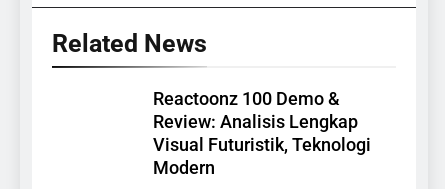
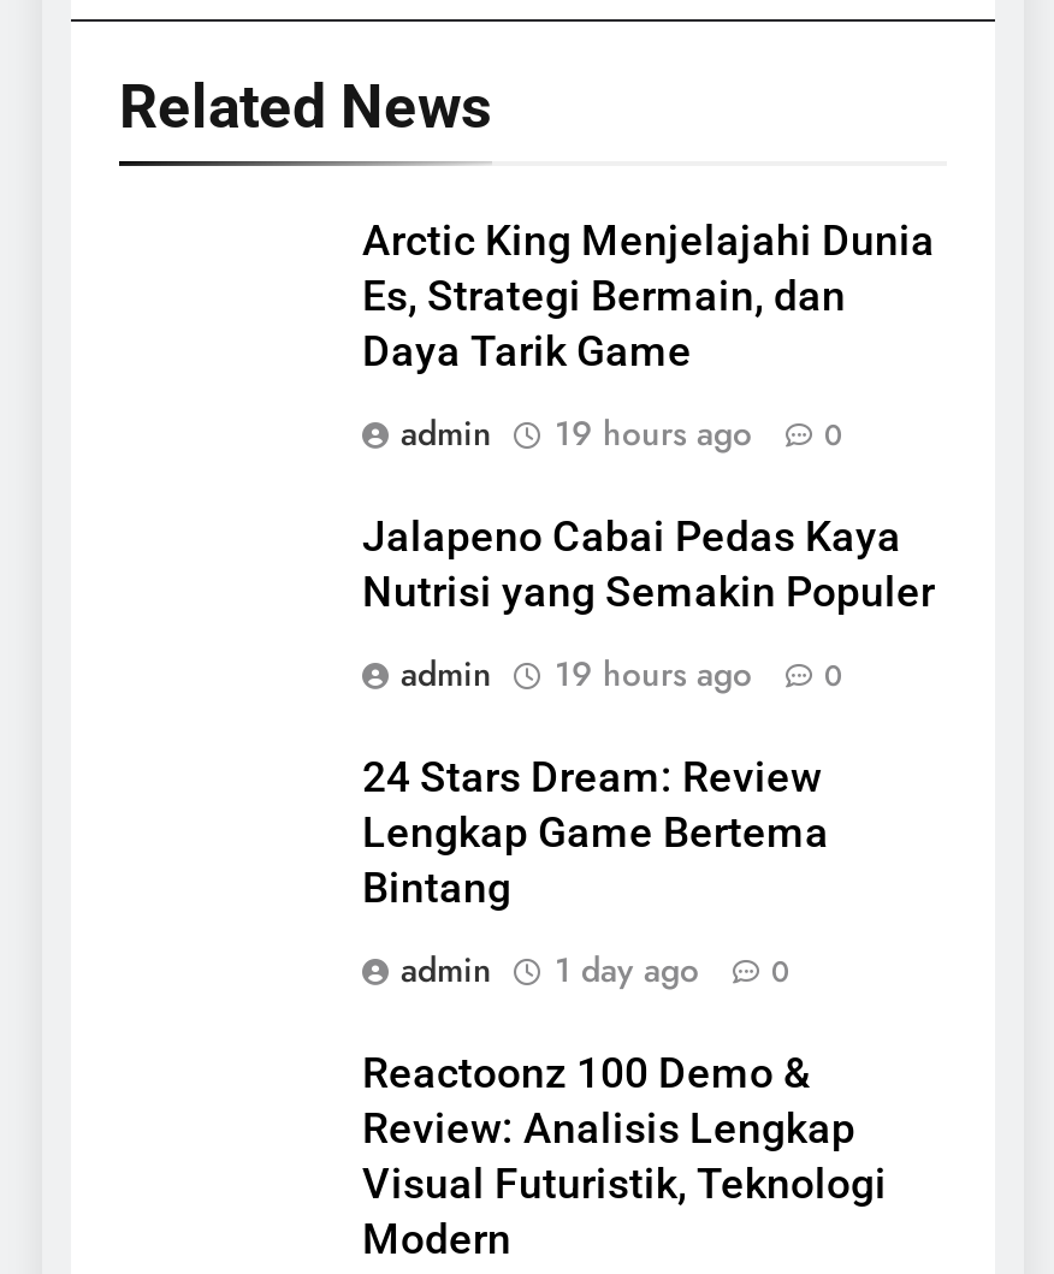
none -> [362,217,935,994] Arctic King Menjelajahi Dunia | Es, Strategi Bermain, dan | Daya Tarik Game | admin | 19 hours ago | 0 | Jalapeno Cabai Pedas Kaya | Nutrisi yang Semakin Populer | admin | 19 hours ago | 0 | 24 Stars Dream: Review | Lengkap Game Bertema | Bintang | admin | 1 day ago | 0

